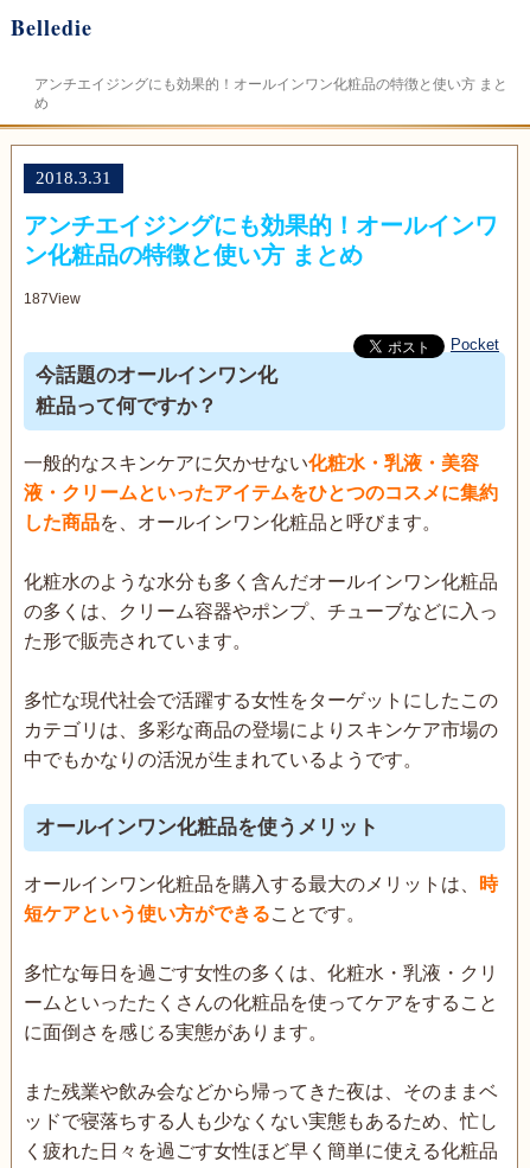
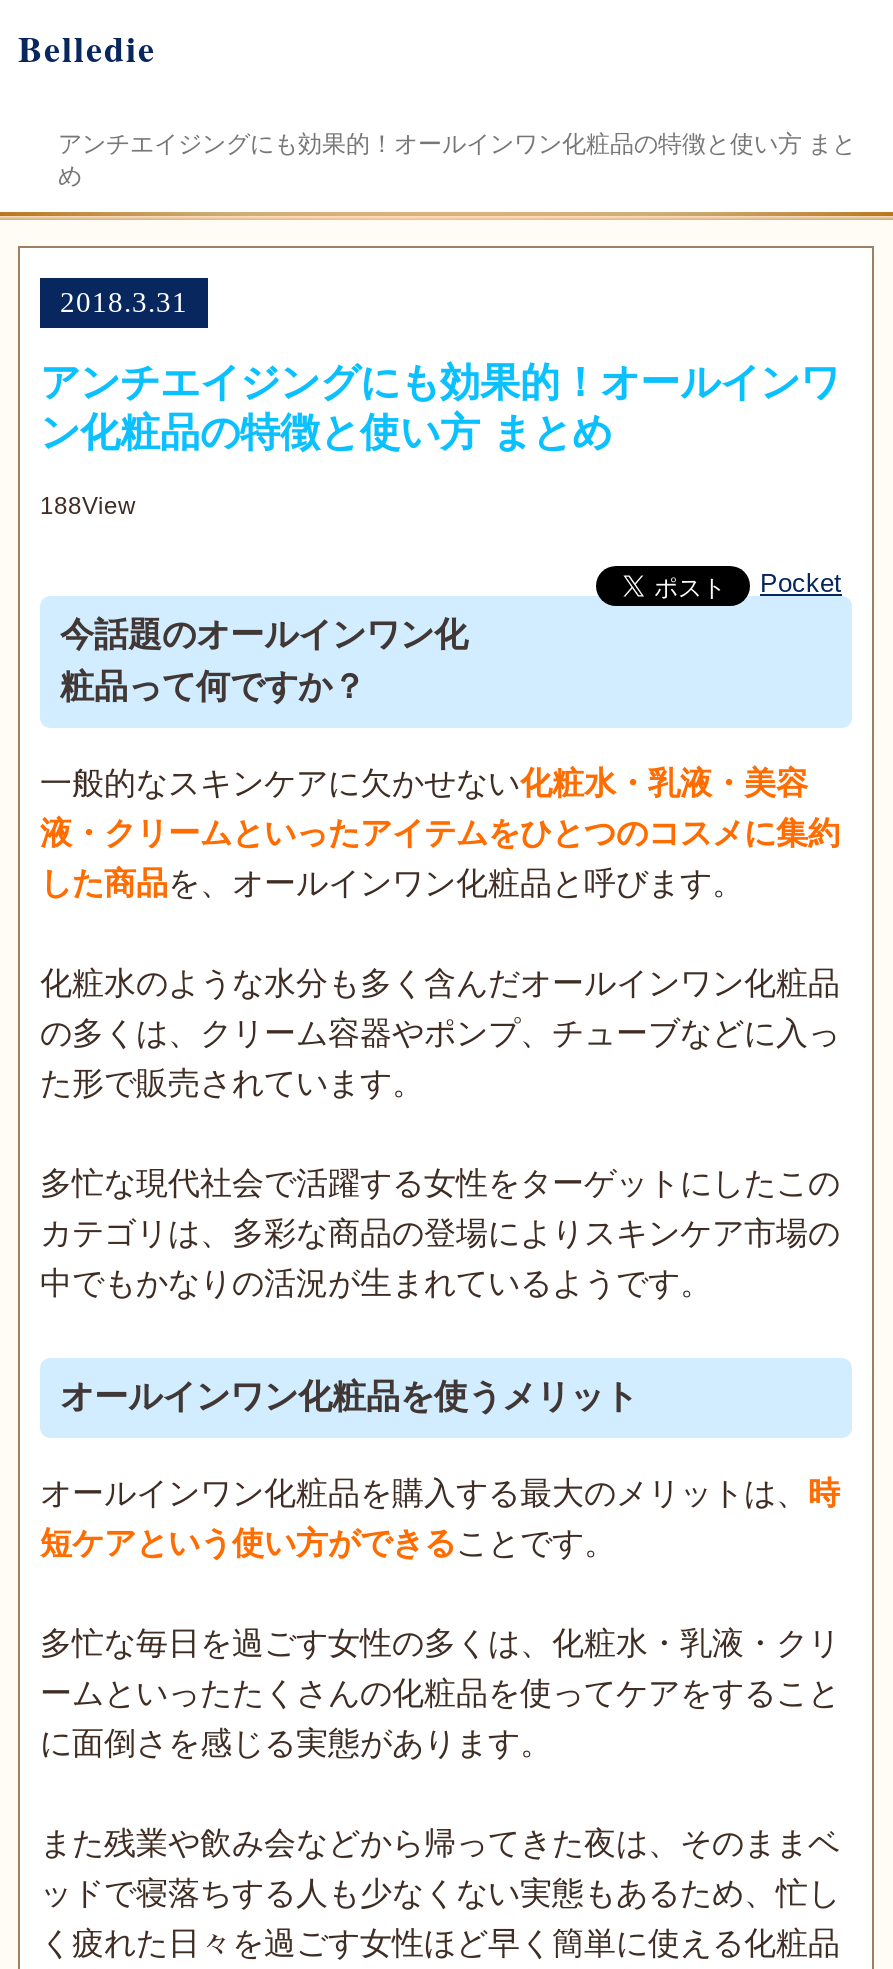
[24,291,81,307] 187View -> [40,492,136,520] 188View

